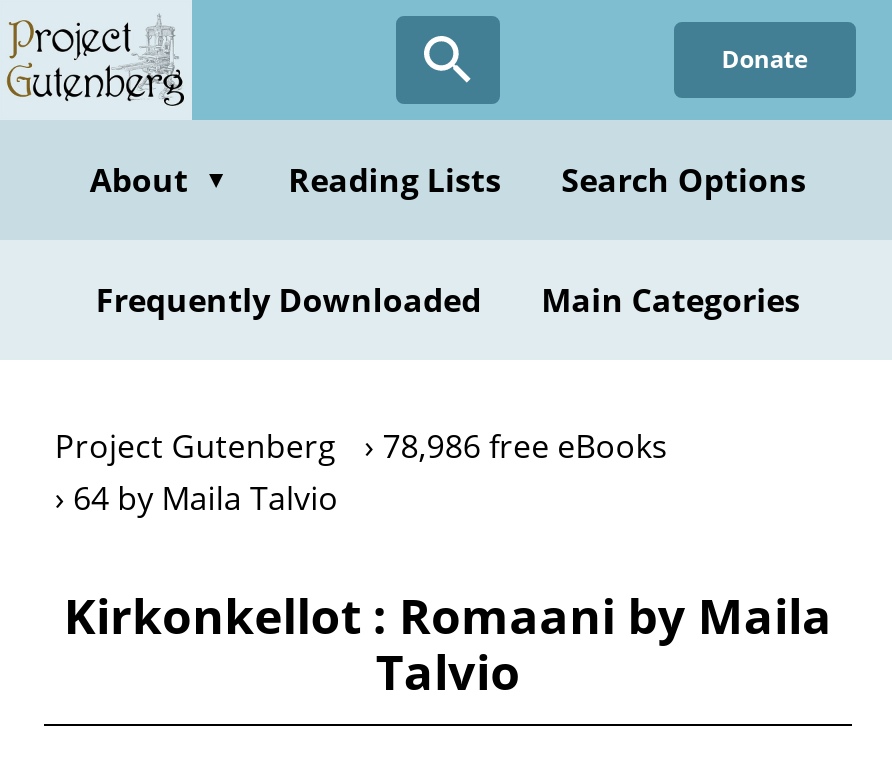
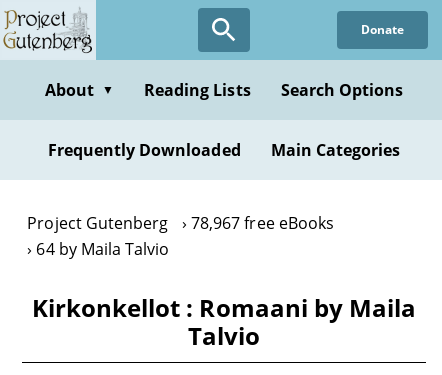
[55,424,668,468] Project Gutenberg 78,986 free eBooks -> [27,212,334,234] Project Gutenberg 78,967 free eBooks

